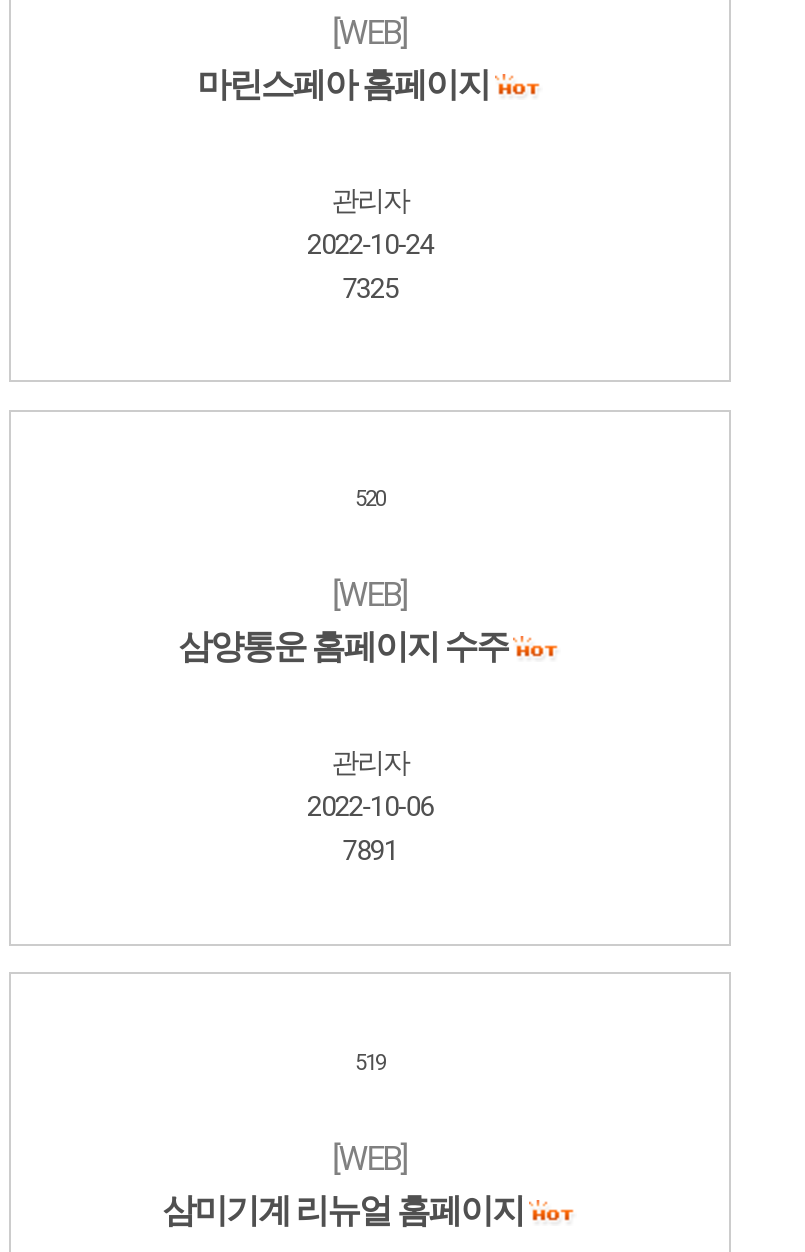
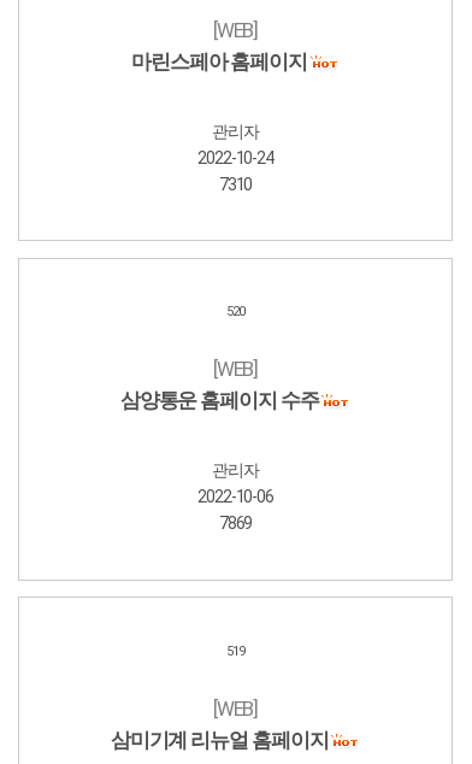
[343,271,398,303] 7325 -> [219,174,252,193] 7310
[343,834,398,866] 7891 -> [219,513,252,533] 7869

